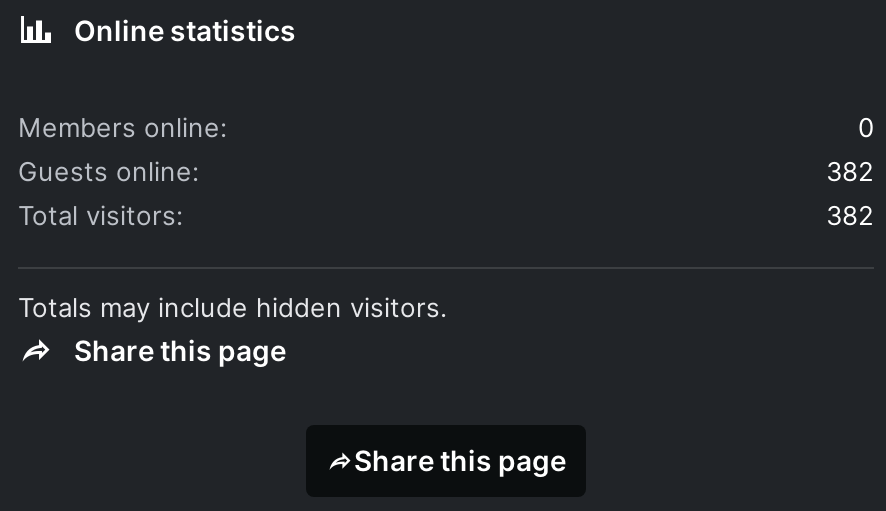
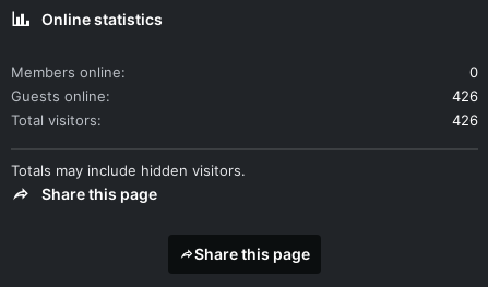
[826,155,874,187] 382 -> [452,87,478,105] 426
[826,199,874,231] 382 -> [452,111,478,129] 426

